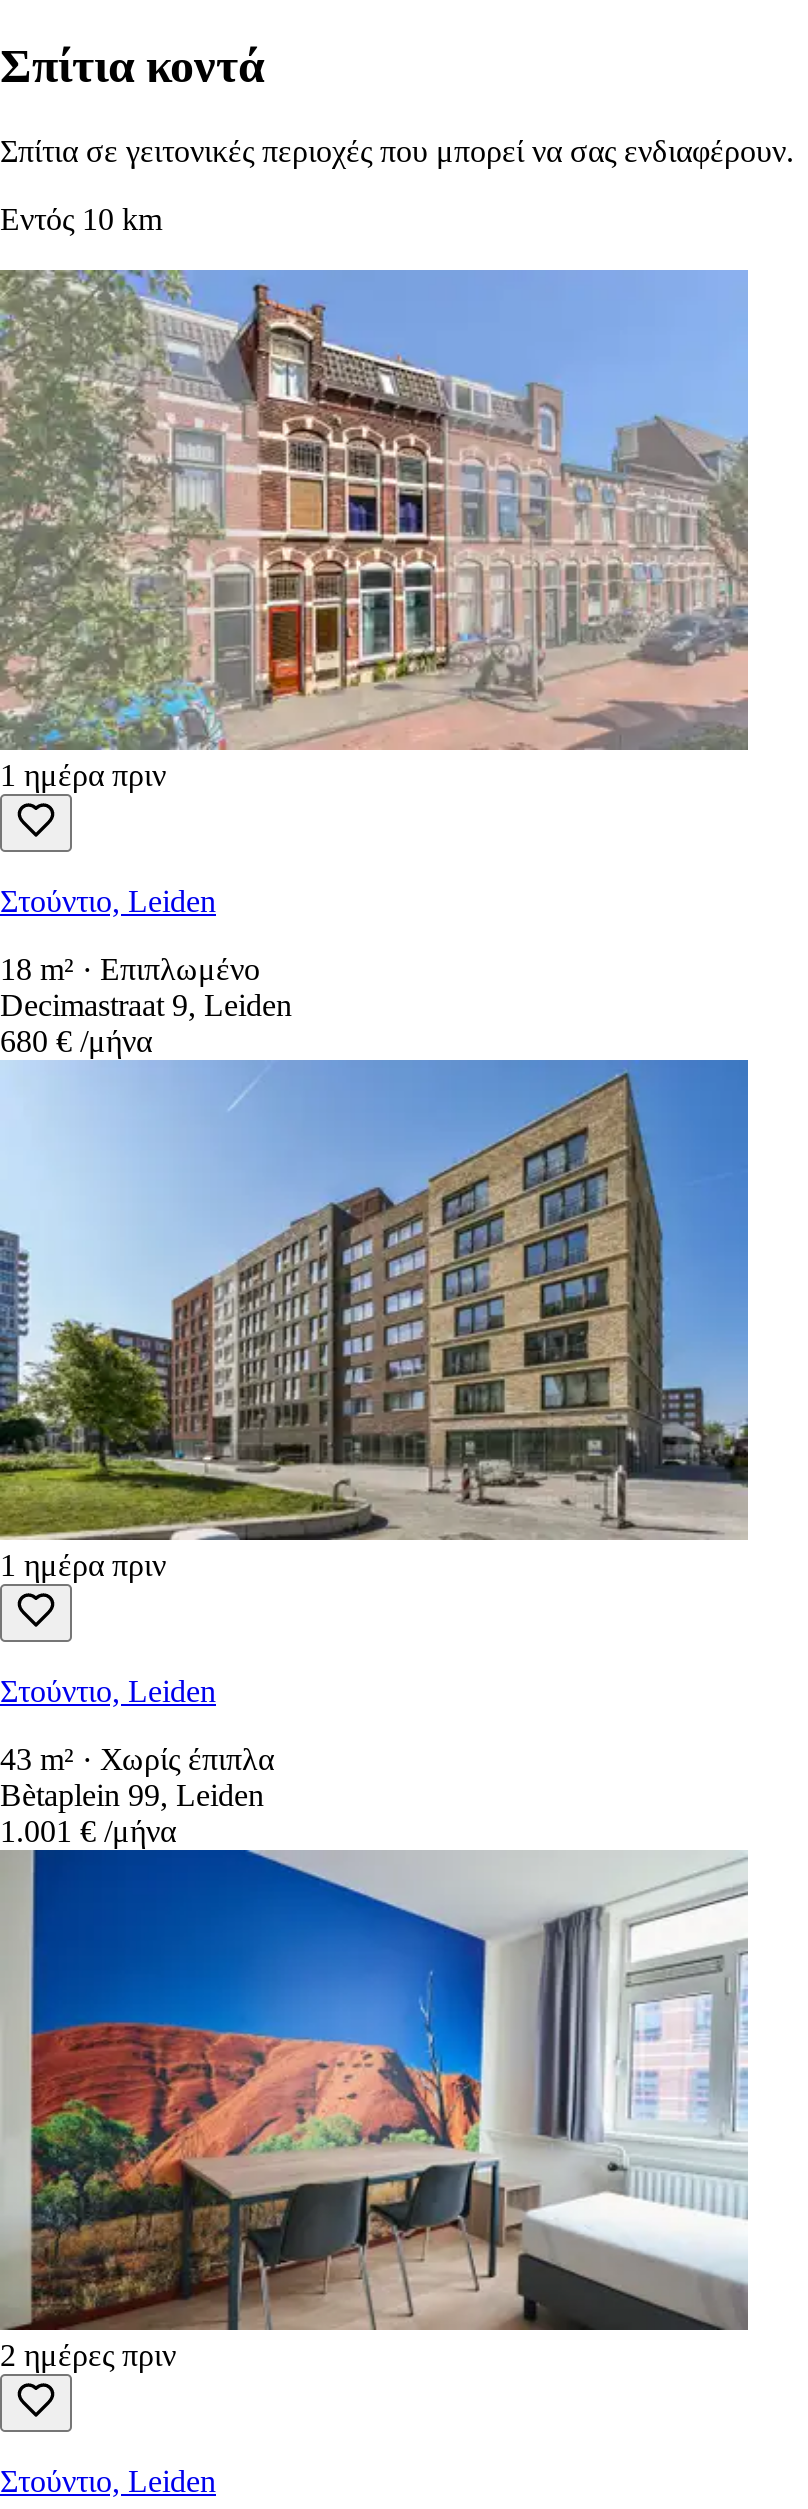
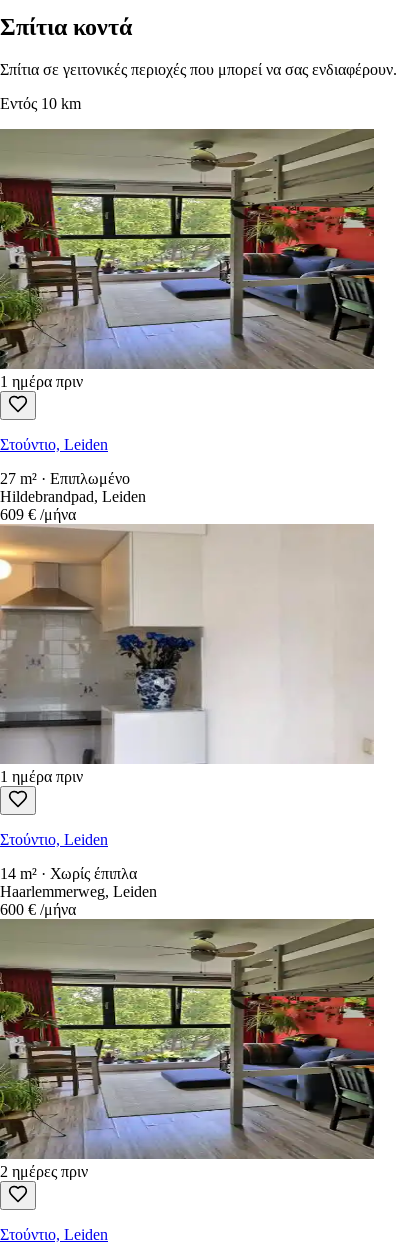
[6,268,750,750] [image] -> [3,128,375,369] [image]
[0,953,292,1059] 18 m² · Επιπλωμένο | Decimastraat 9, Leiden | 680 € /μήνα -> [0,470,146,523] 27 m² · Επιπλωμένο | Hildebrandpad, Leiden | 609 € /μήνα
[6,1058,750,1542] [image] -> [3,524,374,765] [image]
[0,1743,748,2330] [image] | 43 m² · Χωρίς έπιπλα | Bètaplein 99, Leiden | 1.001 € /μήνα -> [0,865,375,1160] [image] | 14 m² · Χωρίς έπιπλα | Haarlemmerweg, Leiden | 600 € /μήνα

